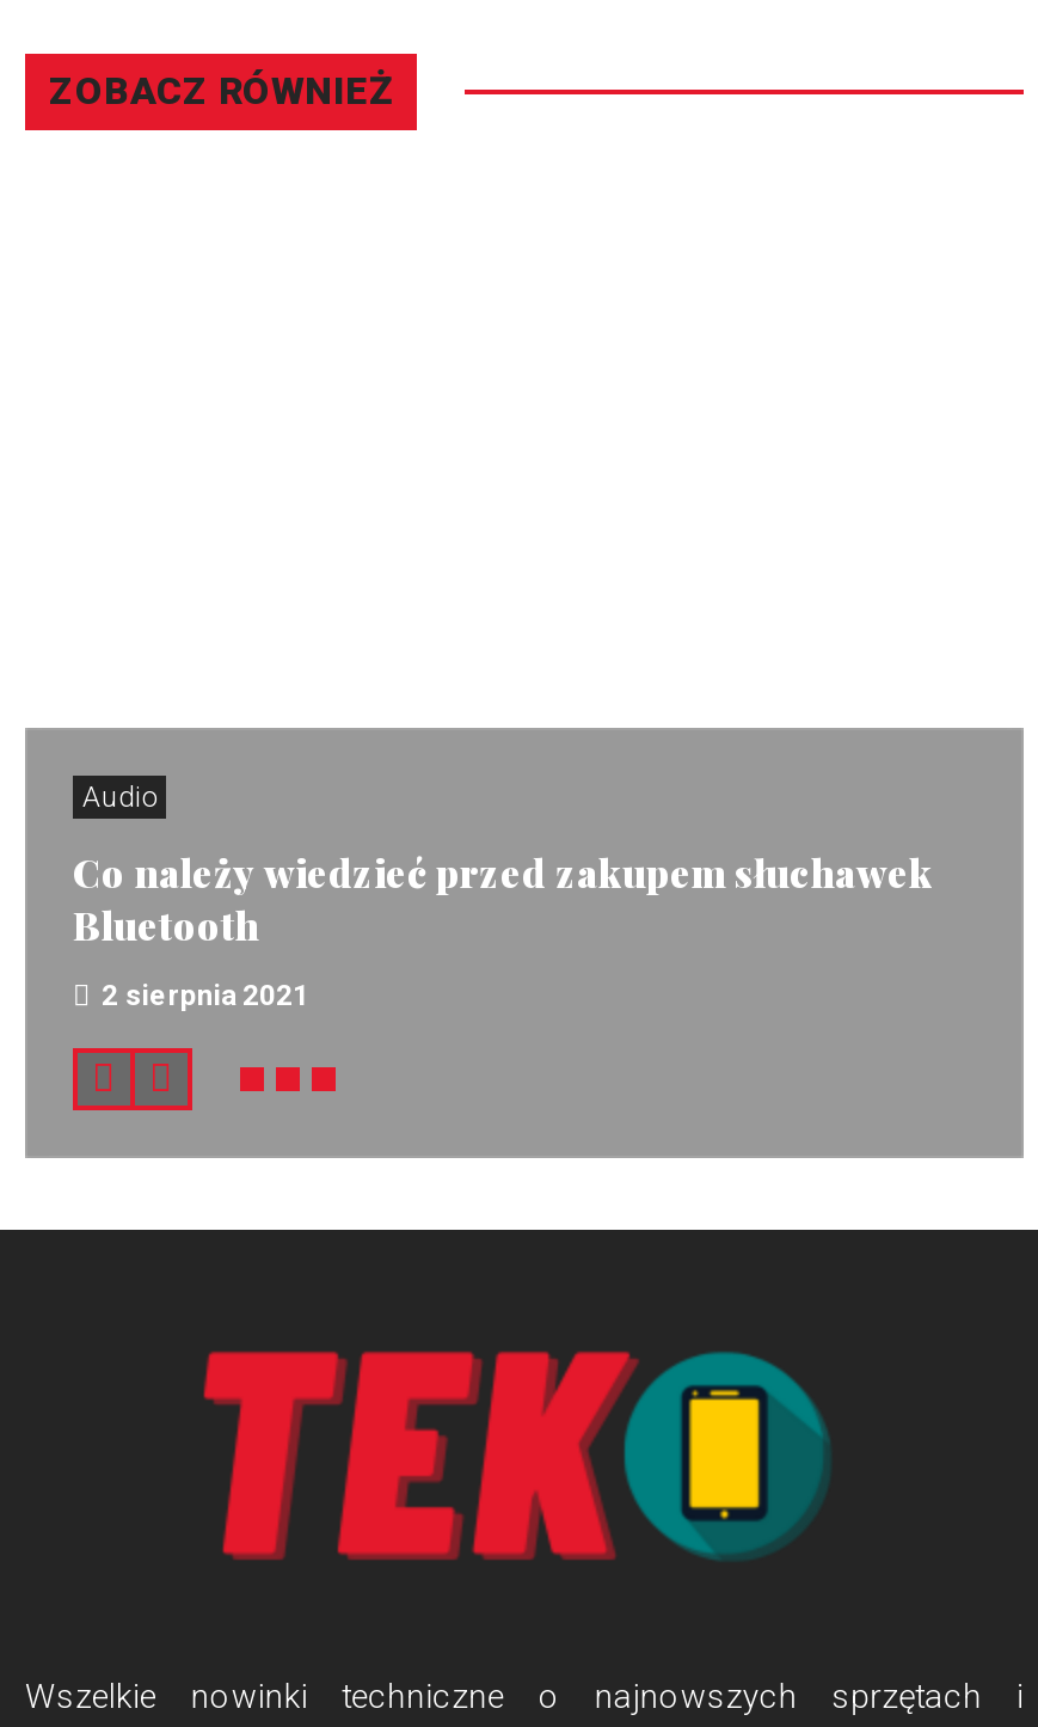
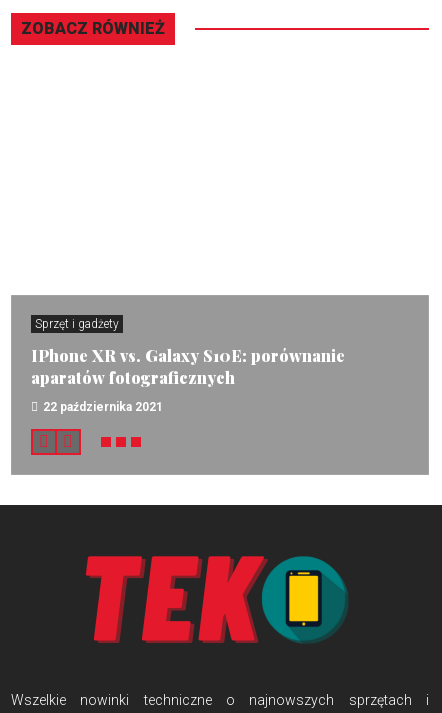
[82,781,156,814] Audio -> [35,317,119,331] Sprzęt i gadżety
[73,848,933,950] Co należy wiedzieć przed zakupem słuchawek | Bluetooth -> [31,345,345,388] IPhone XR vs. Galaxy S10E: porównanie | aparatów fotograficznych
[102,979,309,1013] 2 sierpnia 2021 -> [43,400,163,414] 22 października 2021

